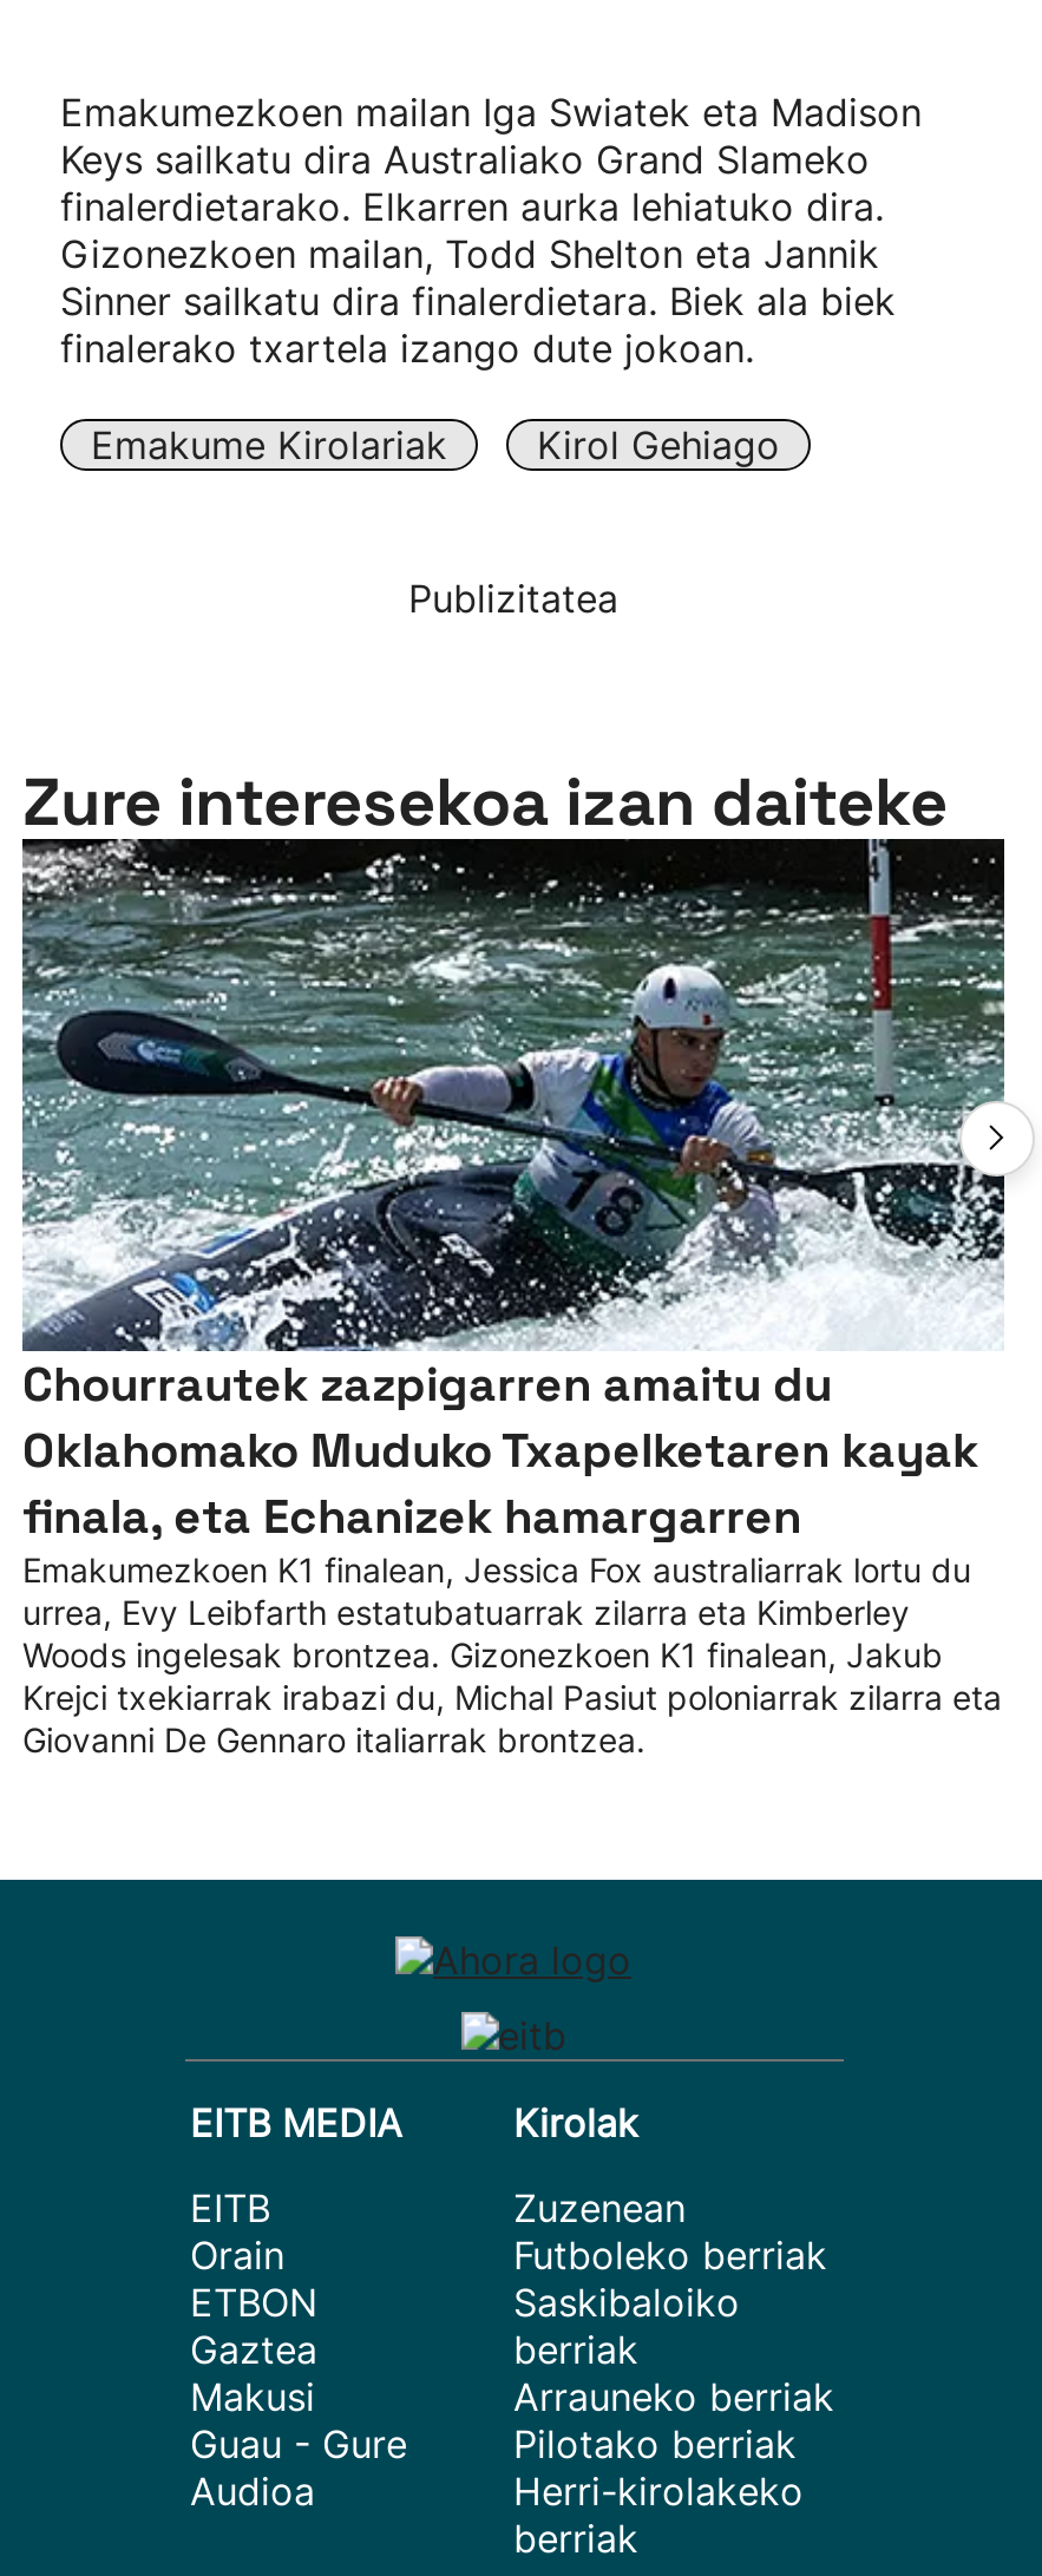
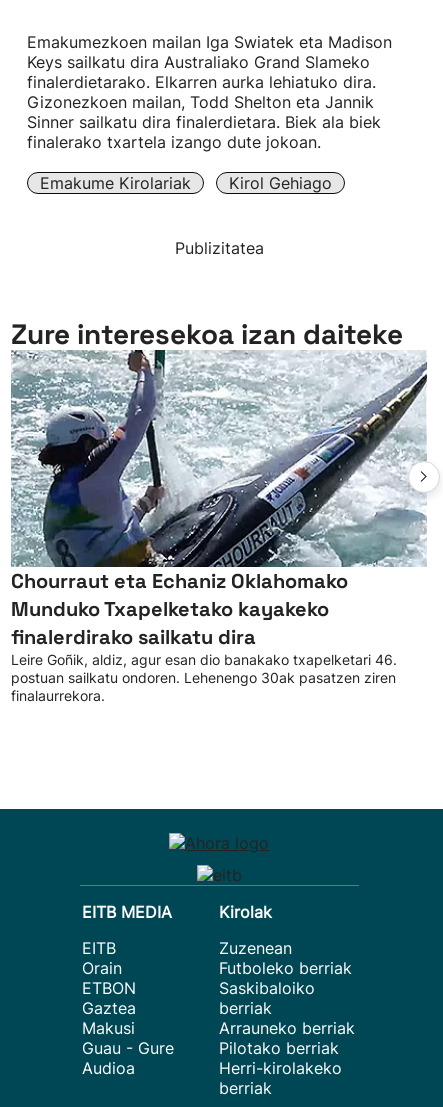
[22,837,1007,1759] [image] | Chourrautek zazpigarren amaitu du | Oklahomako Muduko Txapelketaren kayak | finala, eta Echanizek hamargarren | Emakumezkoen K1 finalean, Jessica Fox australiarrak lortu du | urrea, Evy Leibfarth estatubatuarrak zilarra eta Kimberley | Woods ingelesak brontzea. Gizonezkoen K1 finalean, Jakub | Krejci txekiarrak irabazi du, Michal Pasiut poloniarrak zilarra eta | Giovanni De Gennaro italiarrak brontzea. -> [11,351,428,704] [image] | Chourraut eta Echaniz Oklahomako | Munduko Txapelketako kayakeko | finalerdirako sailkatu dira | Leire Goñik, aldiz, agur esan dio banakako txapelketari 46. | postuan sailkatu ondoren. Lehenengo 30ak pasatzen ziren | finalaurrekora.

